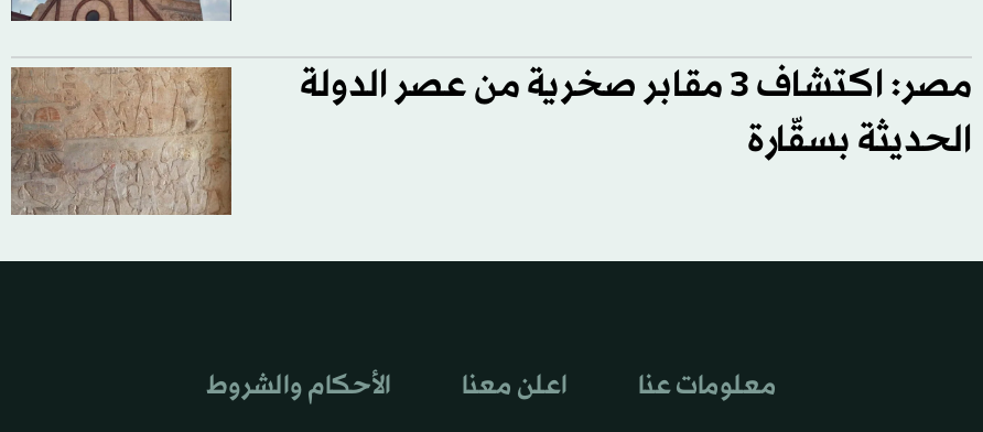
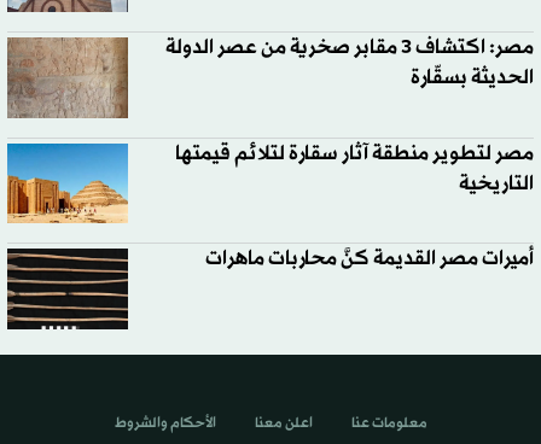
none -> [6,140,534,273] [image] | مصر لتطوير منطقة آثار سقارة لتلائم قيمتها | التاريخية | أميرات مصر القديمة كنَّ محاربات ماهرات
none -> [6,247,129,331] [image]

